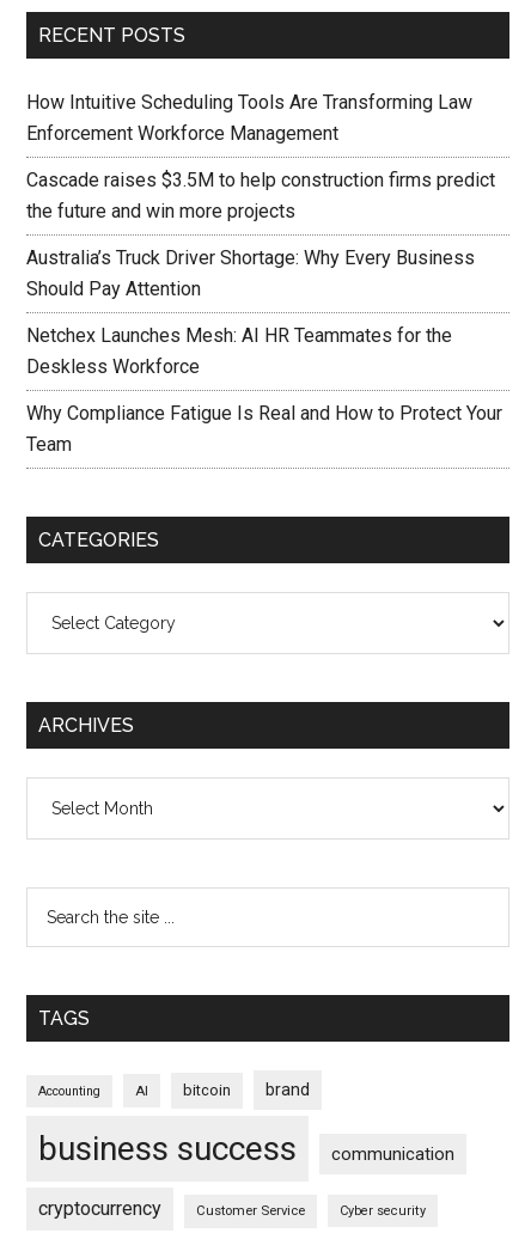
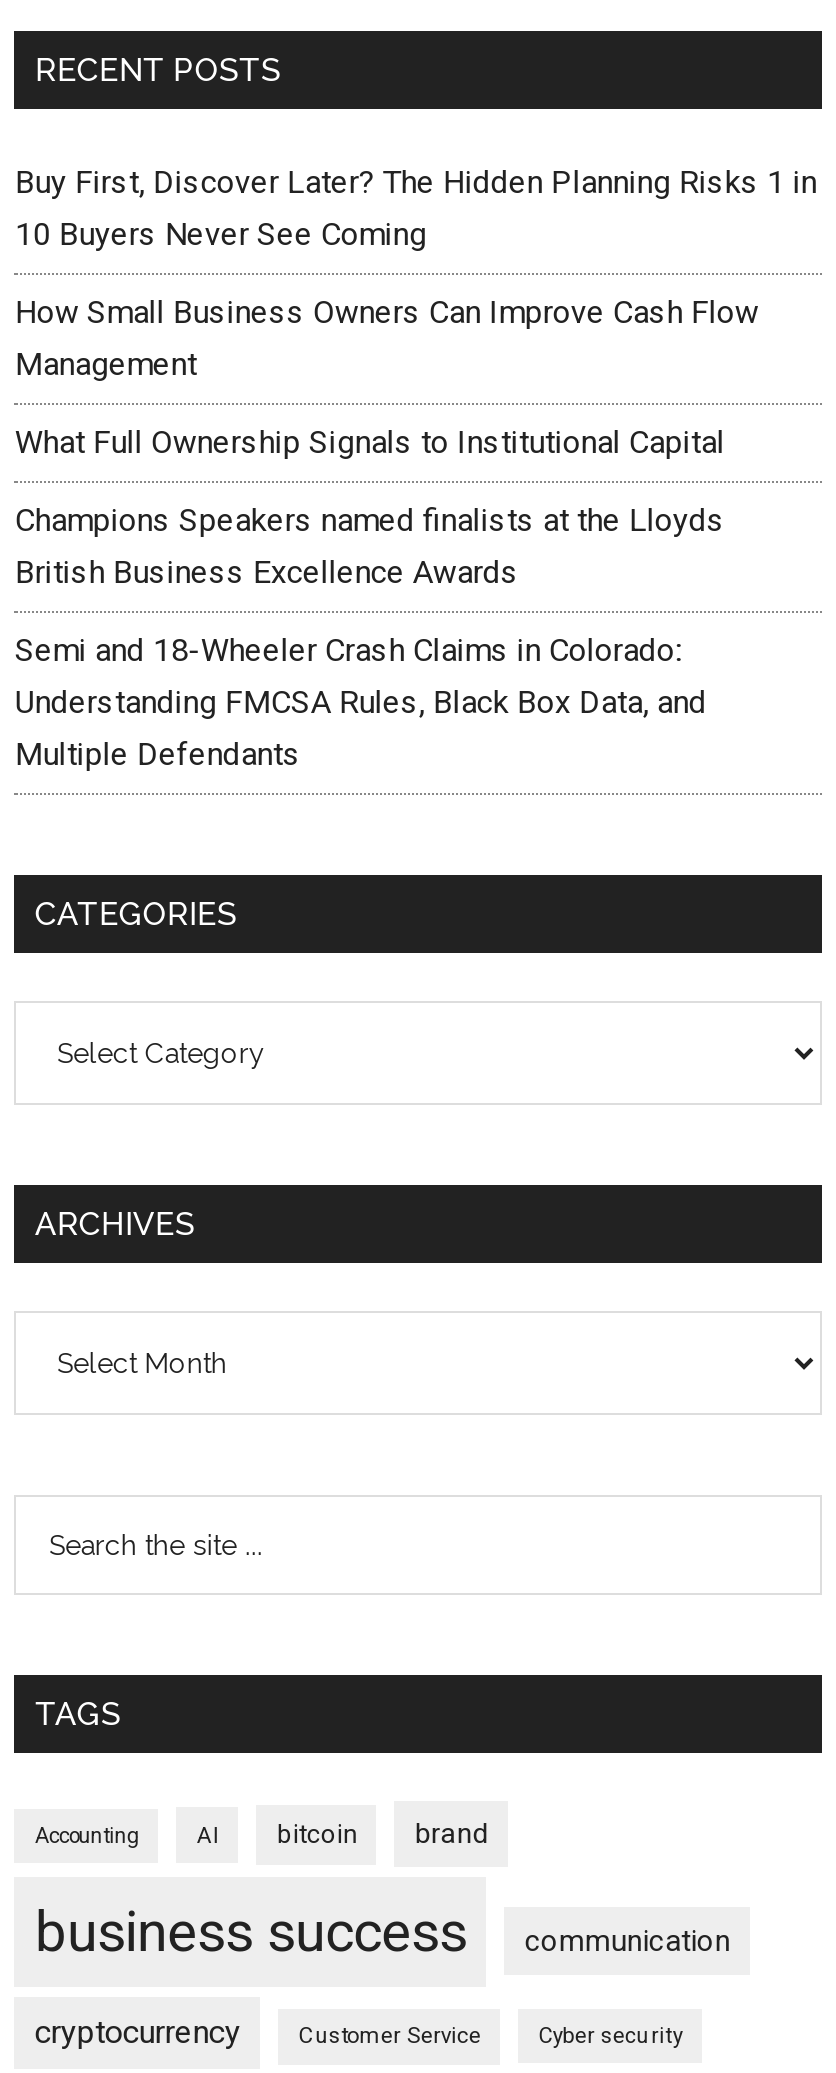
[27,91,473,145] How Intuitive Scheduling Tools Are Transforming Law | Enforcement Workforce Management -> [15,163,817,253] Buy First, Discover Later? The Hidden Planning Risks 1 in | 10 Buyers Never See Coming
[27,169,496,222] Cascade raises $3.5M to help construction firms predict | the future and win more projects -> [15,293,759,383] How Small Business Owners Can Improve Cash Flow | Management
[27,246,475,300] Australia’s Truck Driver Shortage: Why Every Business | Should Pay Attention -> [15,423,725,461] What Full Ownership Signals to Institutional Capital
[27,324,453,378] Netchex Launches Mesh: AI HR Teammates for the | Deskless Workforce -> [15,501,725,591] Champions Speakers named finalists at the Lloyds | British Business Excellence Awards
[27,402,503,456] Why Compliance Fatigue Is Real and How to Protect Your | Team -> [15,631,707,773] Semi and 18-Wheeler Crash Claims in Colorado: | Understanding FMCSA Rules, Black Box Data, and | Multiple Defendants

